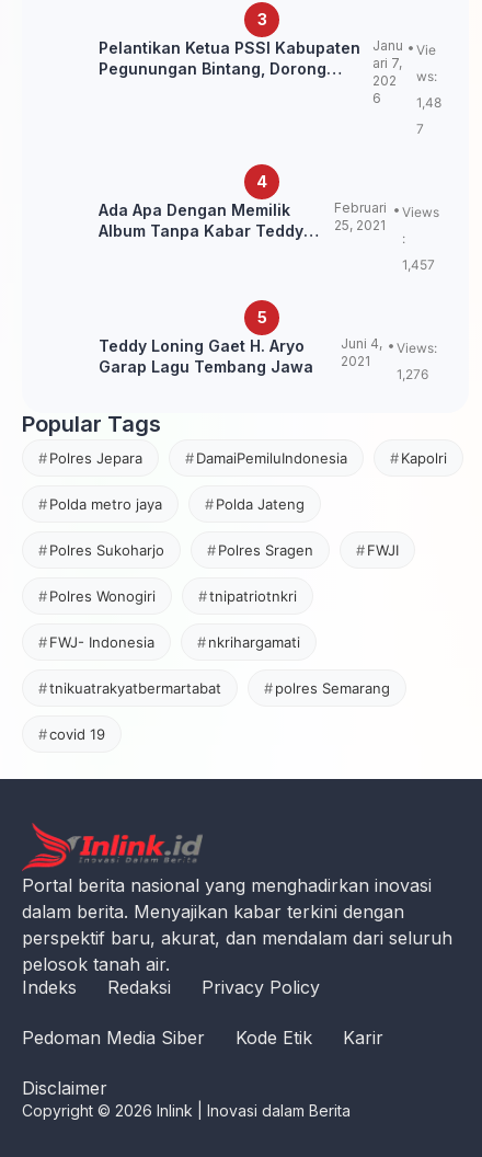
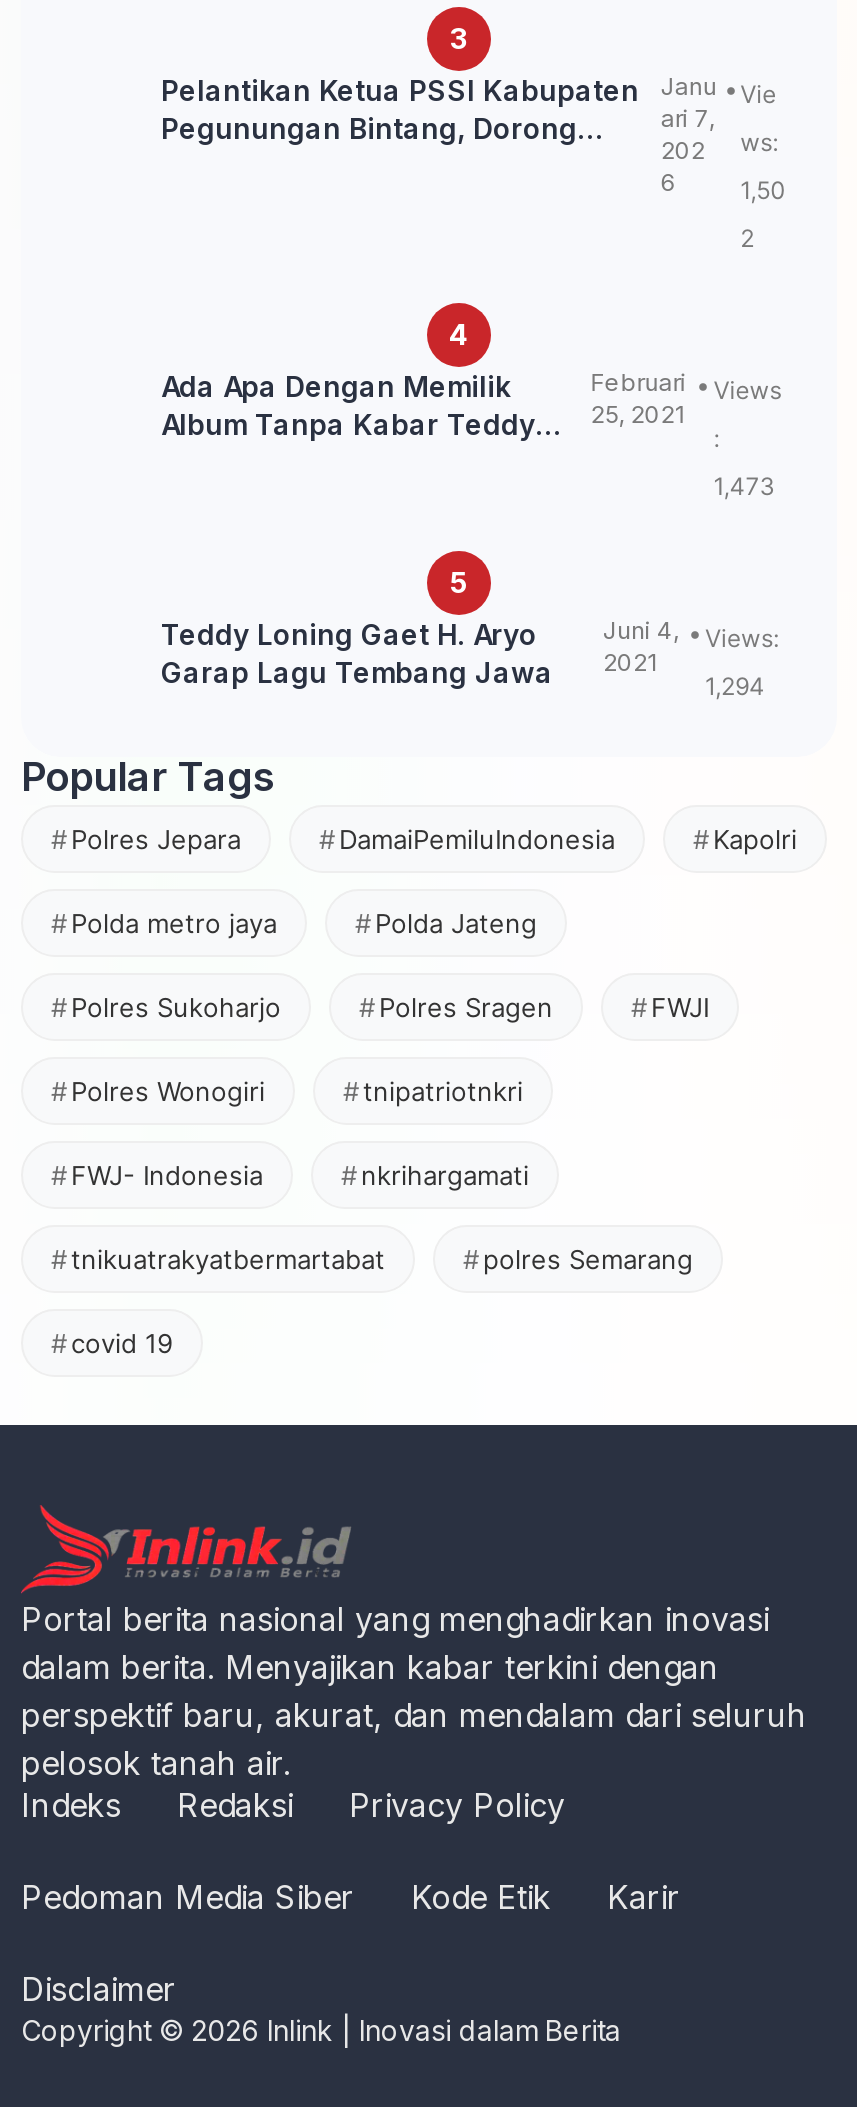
[416,94,441,111] 1,48 -> [740,175,786,205] 1,50
[416,121,424,137] 7 -> [740,223,754,253] 2
[402,256,434,273] 1,457 -> [713,471,775,501] 1,473
[397,366,429,382] 1,276 -> [705,671,765,701] 1,294

